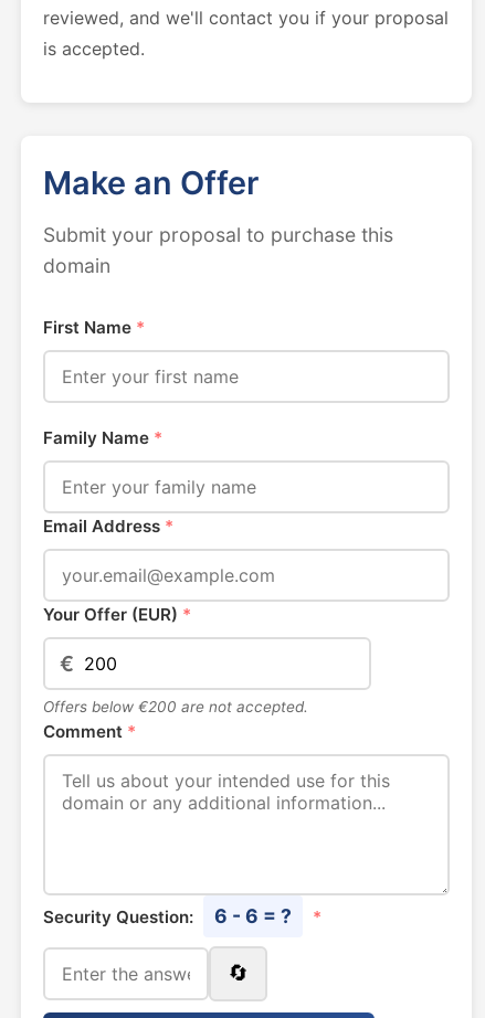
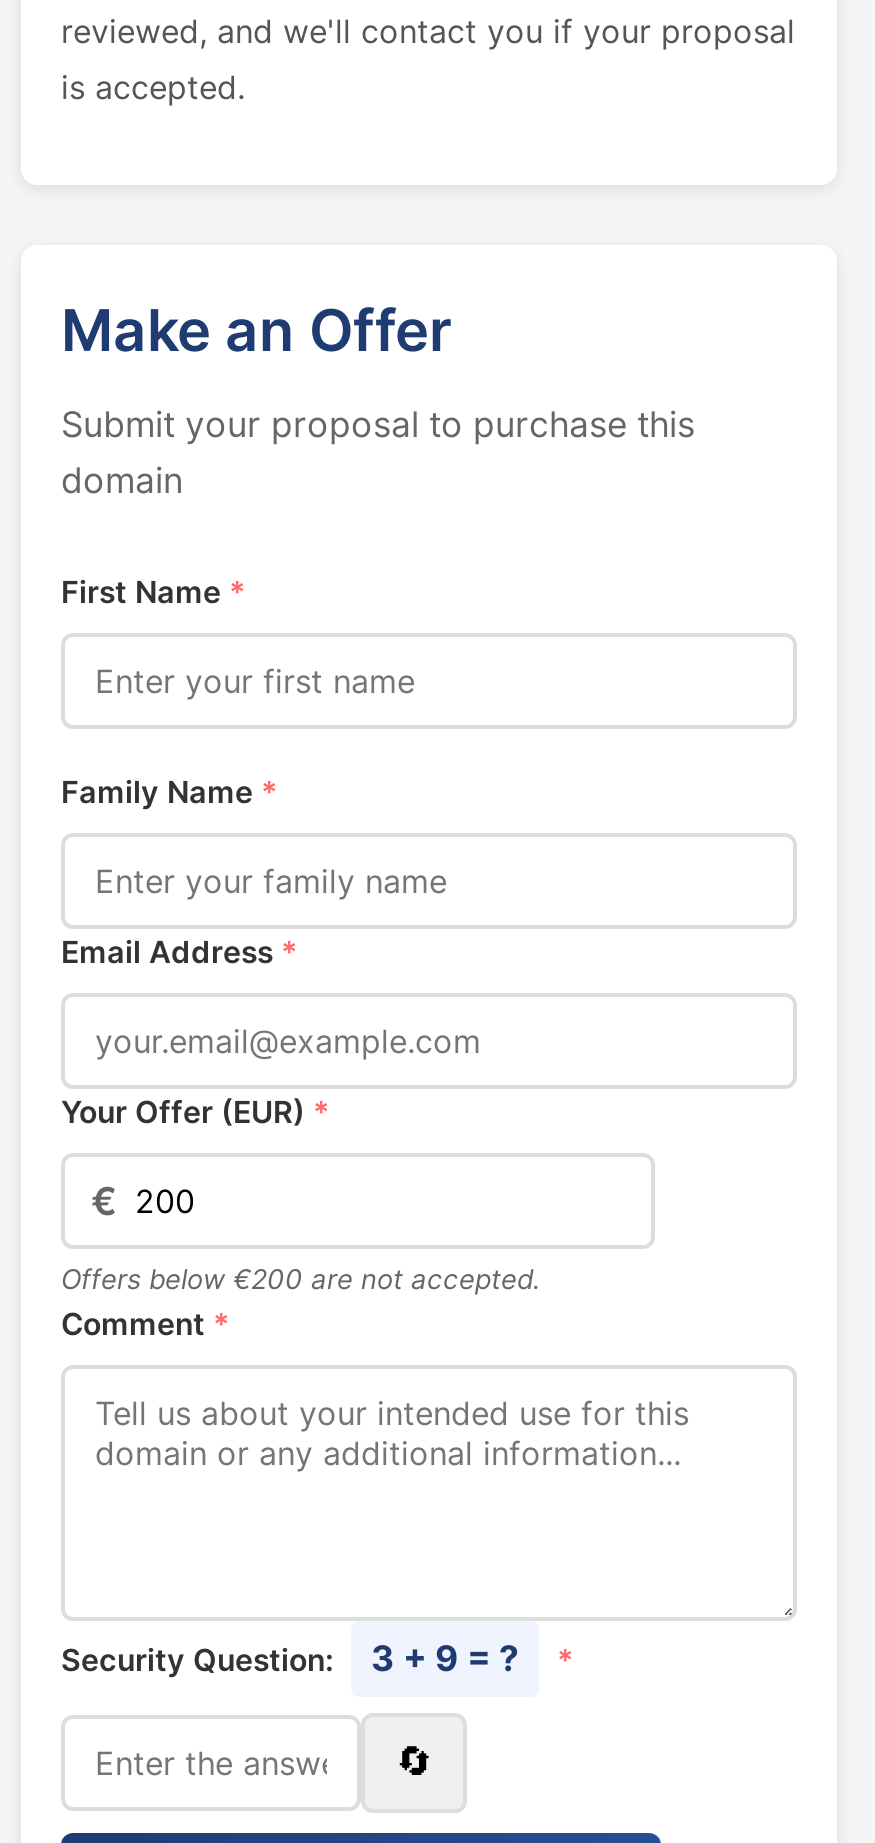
[214,904,292,927] 6 - 6 = ? -> [371,1637,519,1679] 3 + 9 = ?

